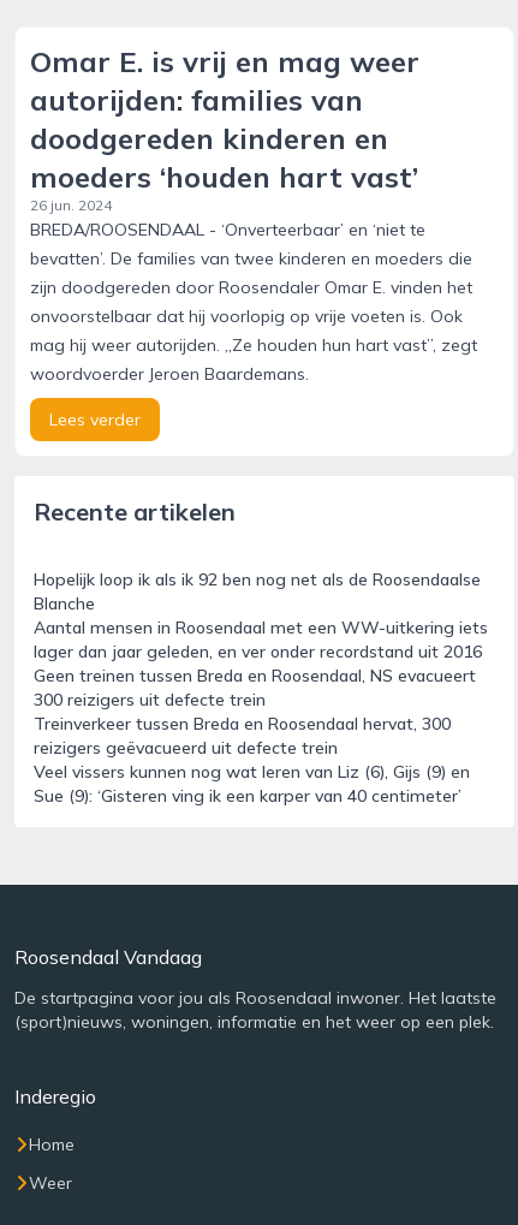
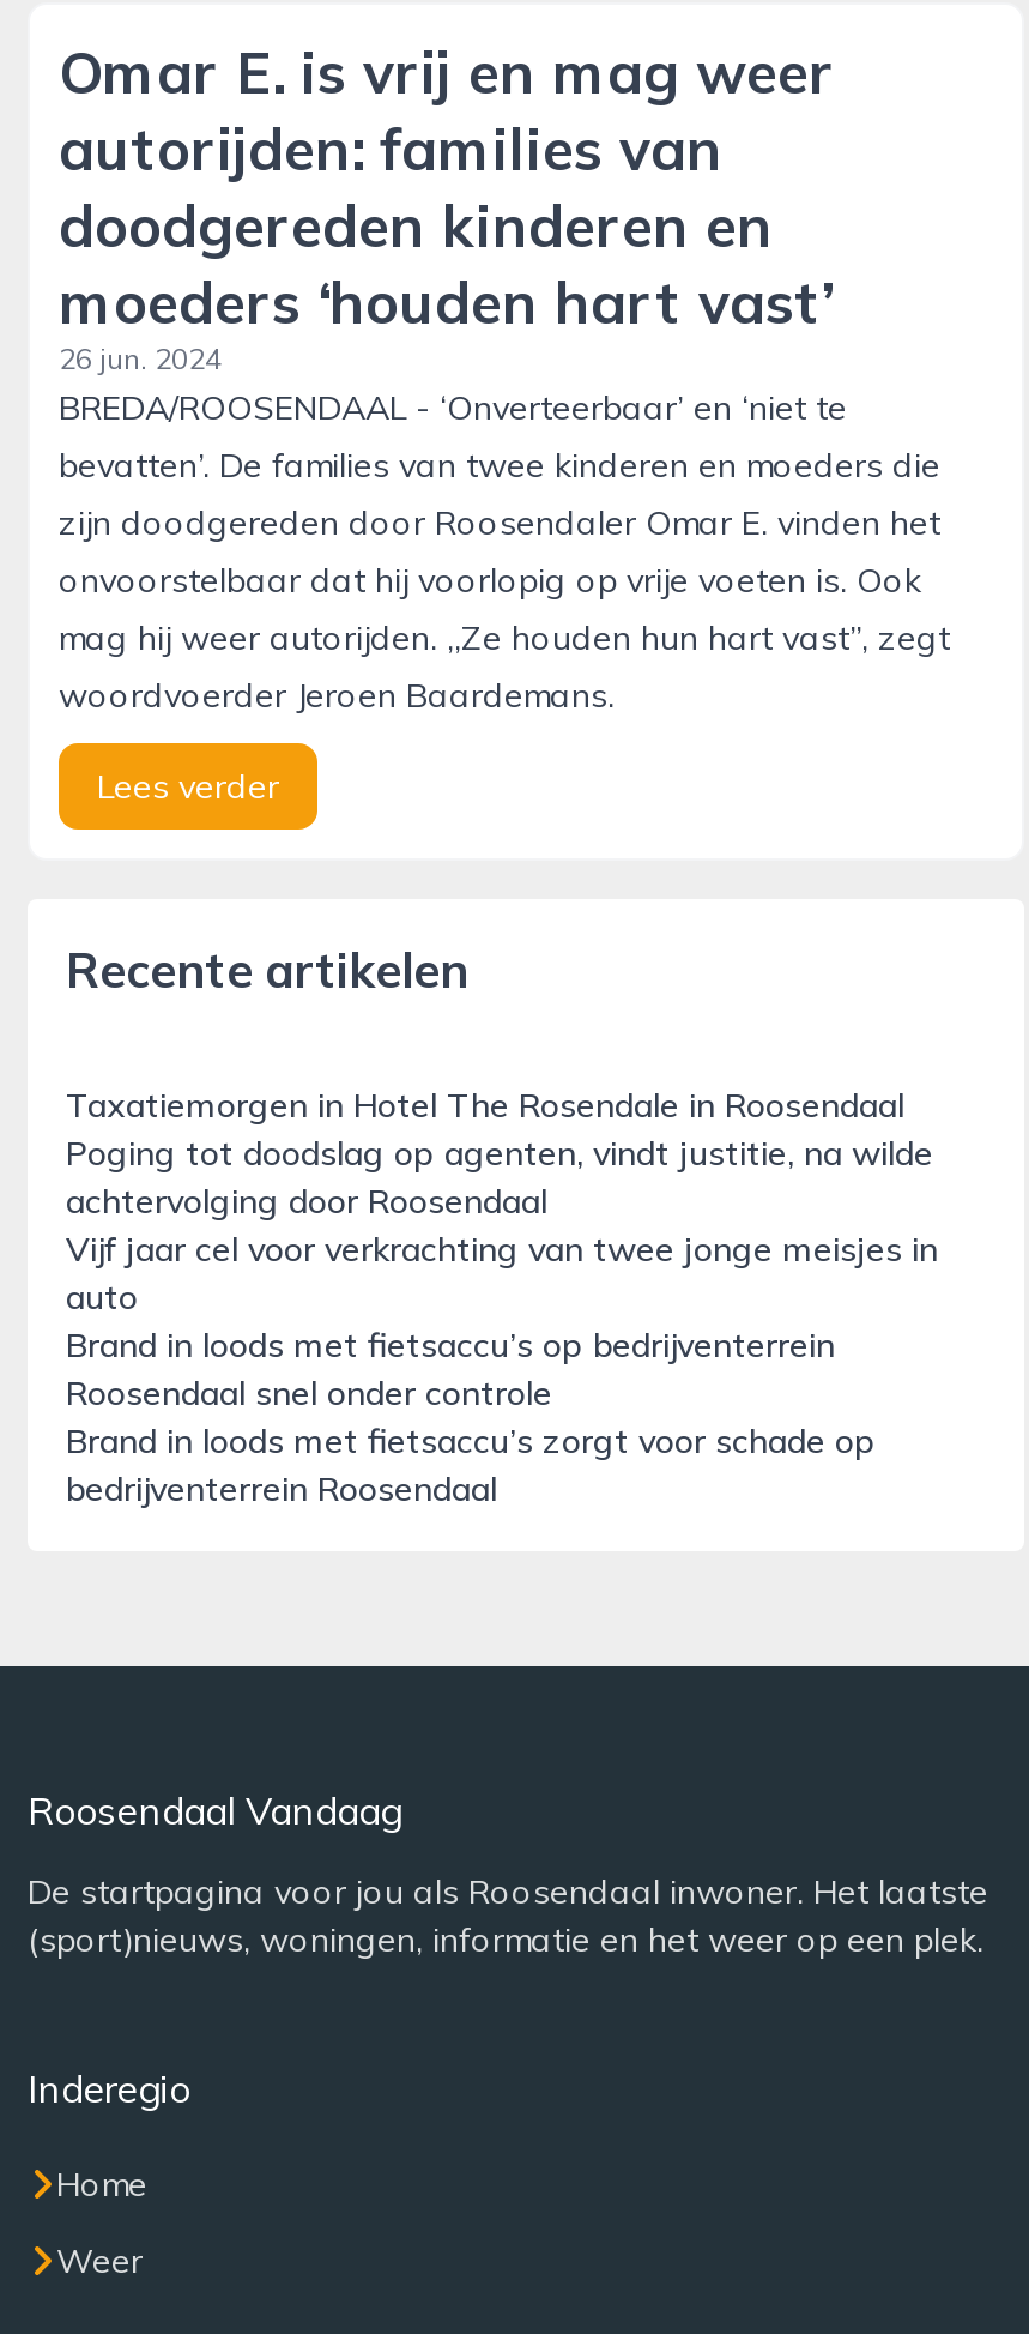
[34,569,488,807] Hopelijk loop ik als ik 92 ben nog net als de Roosendaalse | Blanche | Aantal mensen in Roosendaal met een WW-uitkering iets | lager dan jaar geleden, en ver onder recordstand uit 2016 | Geen treinen tussen Breda en Roosendaal, NS evacueert | 300 reizigers uit defecte trein | Treinverkeer tussen Breda en Roosendaal hervat, 300 | reizigers geëvacueerd uit defecte trein | Veel vissers kunnen nog wat leren van Liz (6), Gijs (9) en | Sue (9): ‘Gisteren ving ik een karper van 40 centimeter’ -> [66,1084,938,1510] Taxatiemorgen in Hotel The Rosendale in Roosendaal | Poging tot doodslag op agenten, vindt justitie, na wilde | achtervolging door Roosendaal | Vijf jaar cel voor verkrachting van twee jonge meisjes in | auto | Brand in loods met fietsaccu’s op bedrijventerrein | Roosendaal snel onder controle | Brand in loods met fietsaccu’s zorgt voor schade op | bedrijventerrein Roosendaal

